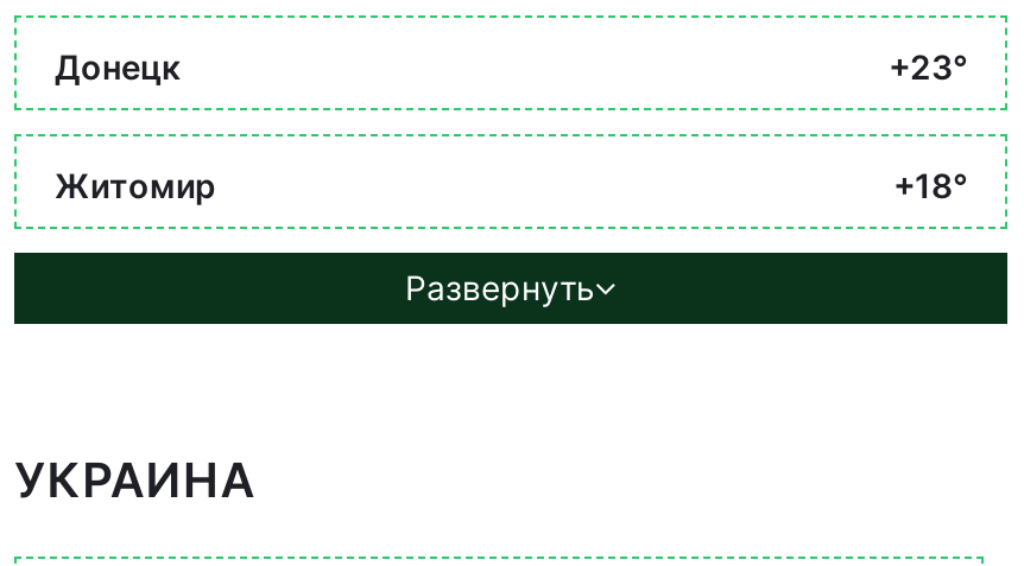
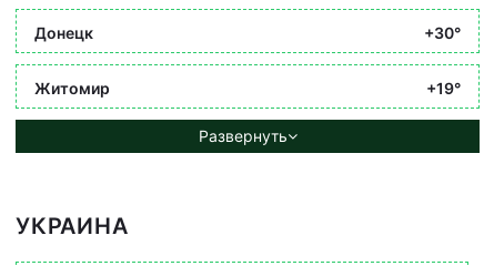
[889,45,967,85] +23° -> [424,23,461,42] +30°
[893,164,967,204] +18° -> [426,78,461,97] +19°

